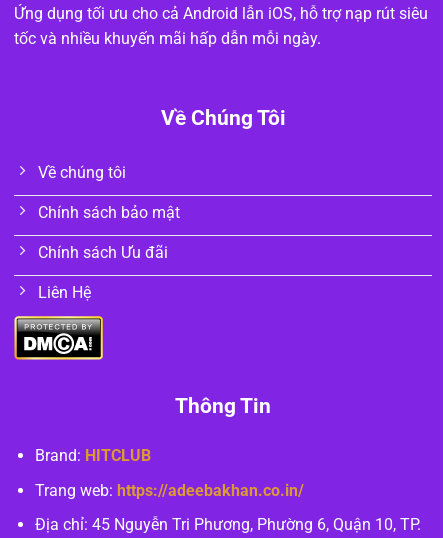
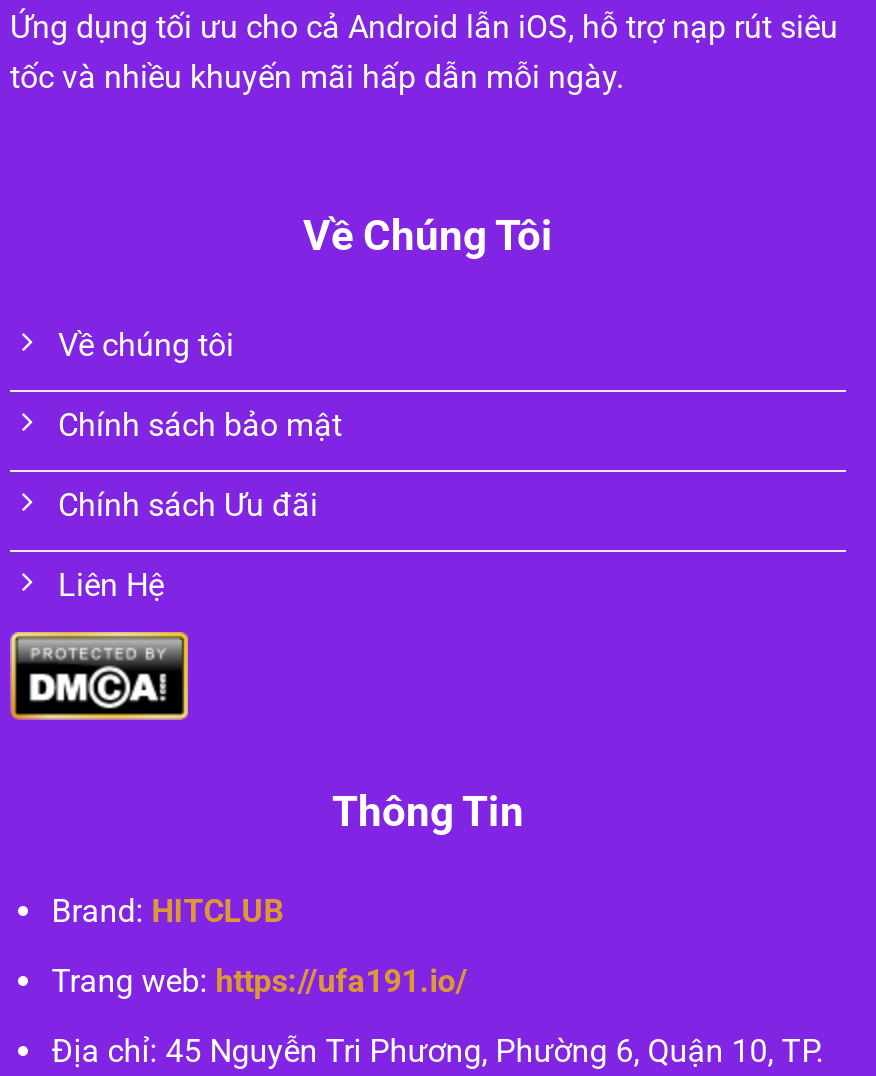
[35,481,304,500] Trang web: https://adeebakhan.co.in/ -> [52,962,468,1000] Trang web: https://ufa191.io/

